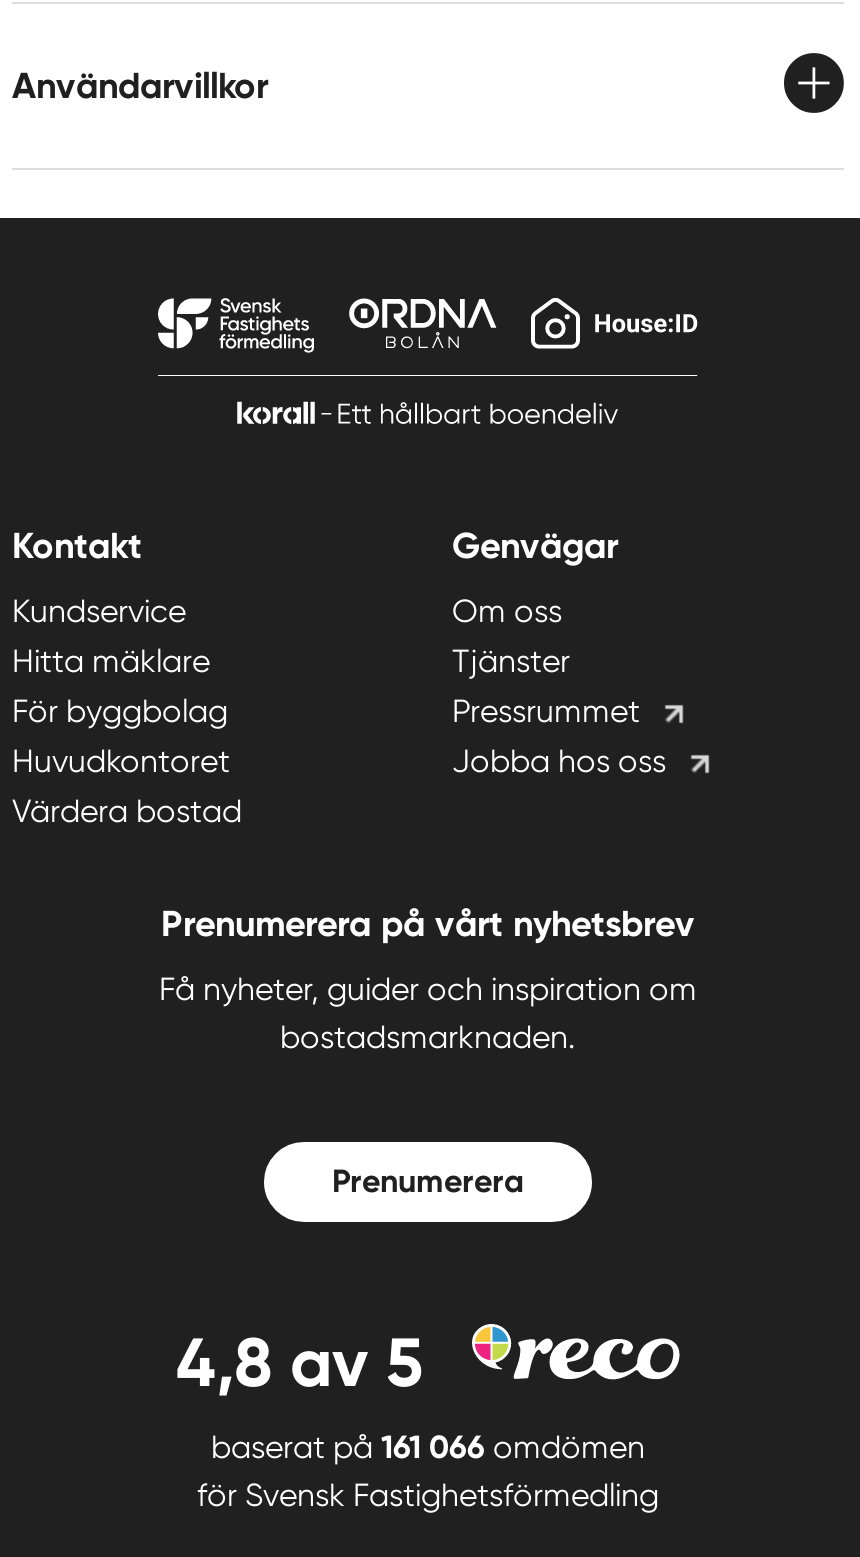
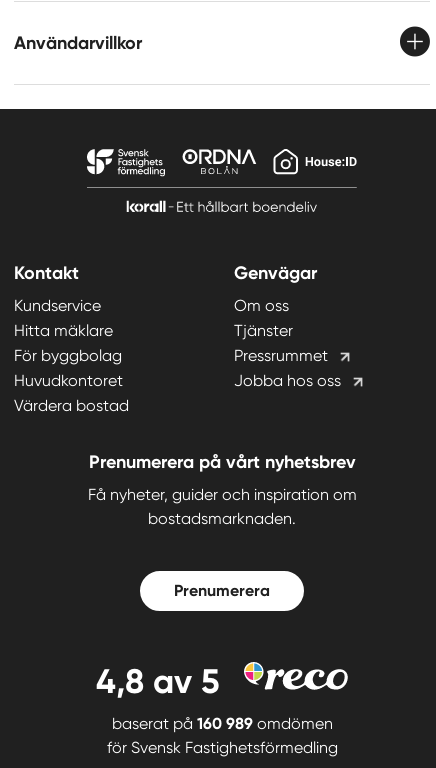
[211,1428,645,1466] baserat på 161 066 omdömen -> [111,714,332,733] baserat på 160 989 omdömen

